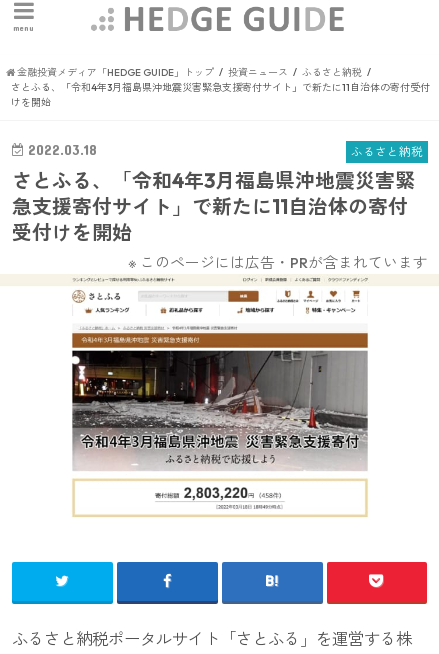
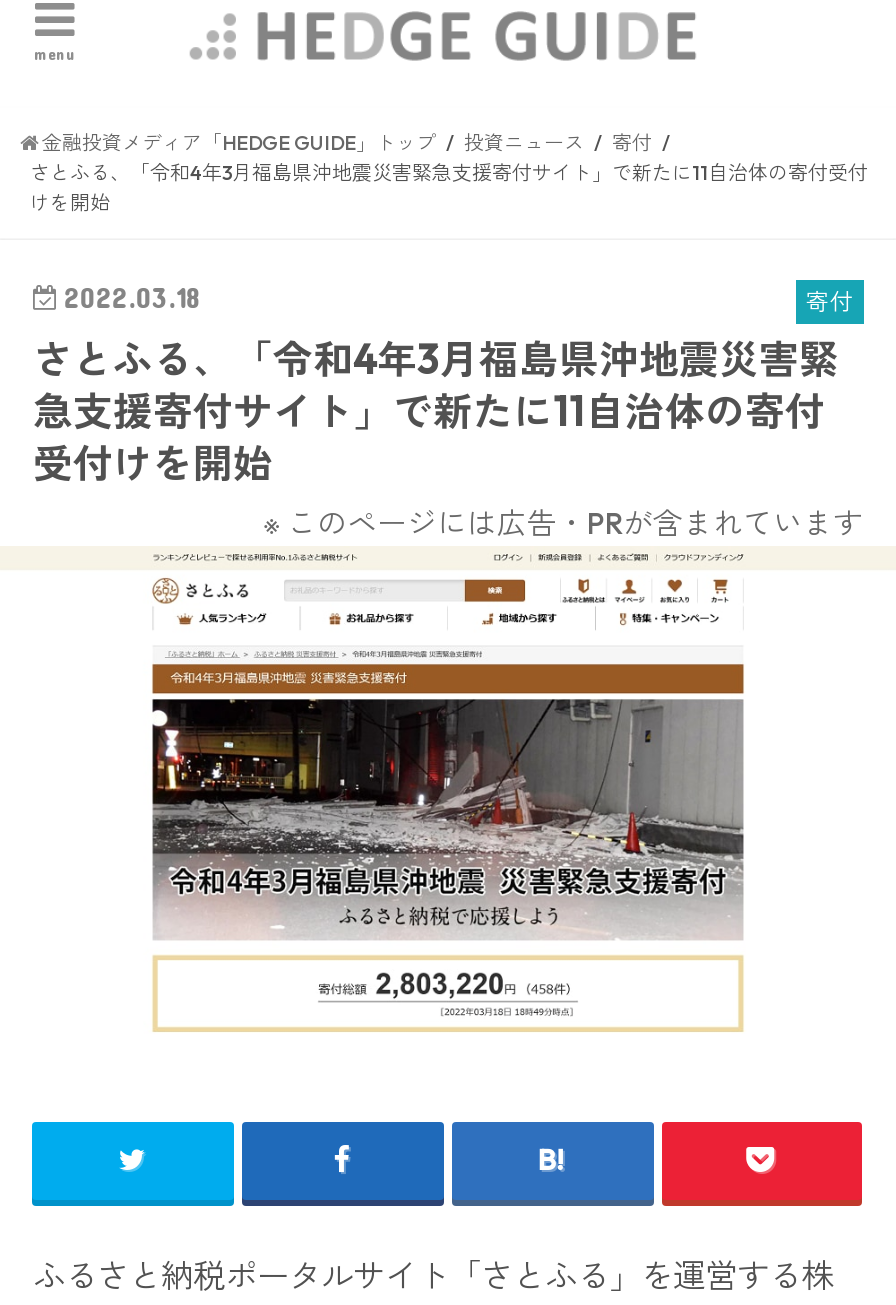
[302,66,362,79] ふるさと納税 -> [612,130,652,156] 寄付
[351,144,423,159] ふるさと納税 -> [806,286,854,316] 寄付

